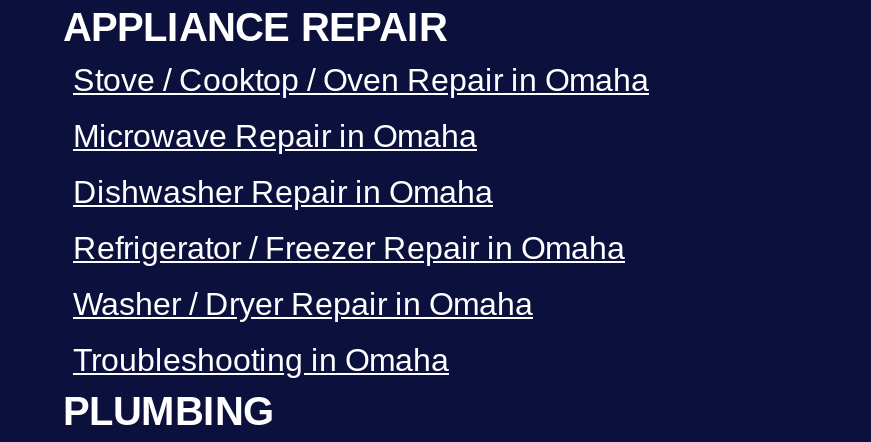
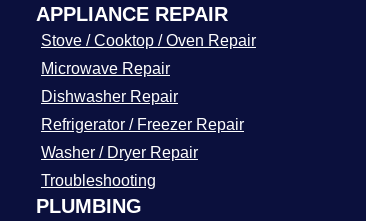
[73,64,649,98] Stove / Cooktop / Oven Repair in Omaha -> [41,32,256,49] Stove / Cooktop / Oven Repair
[73,120,477,154] Microwave Repair in Omaha -> [41,60,170,77] Microwave Repair
[73,176,493,210] Dishwasher Repair in Omaha -> [41,88,178,105] Dishwasher Repair
[73,232,625,266] Refrigerator / Freezer Repair in Omaha -> [41,116,244,133] Refrigerator / Freezer Repair
[73,288,533,322] Washer / Dryer Repair in Omaha -> [41,144,198,161] Washer / Dryer Repair
[73,344,449,378] Troubleshooting in Omaha -> [41,172,156,189] Troubleshooting

